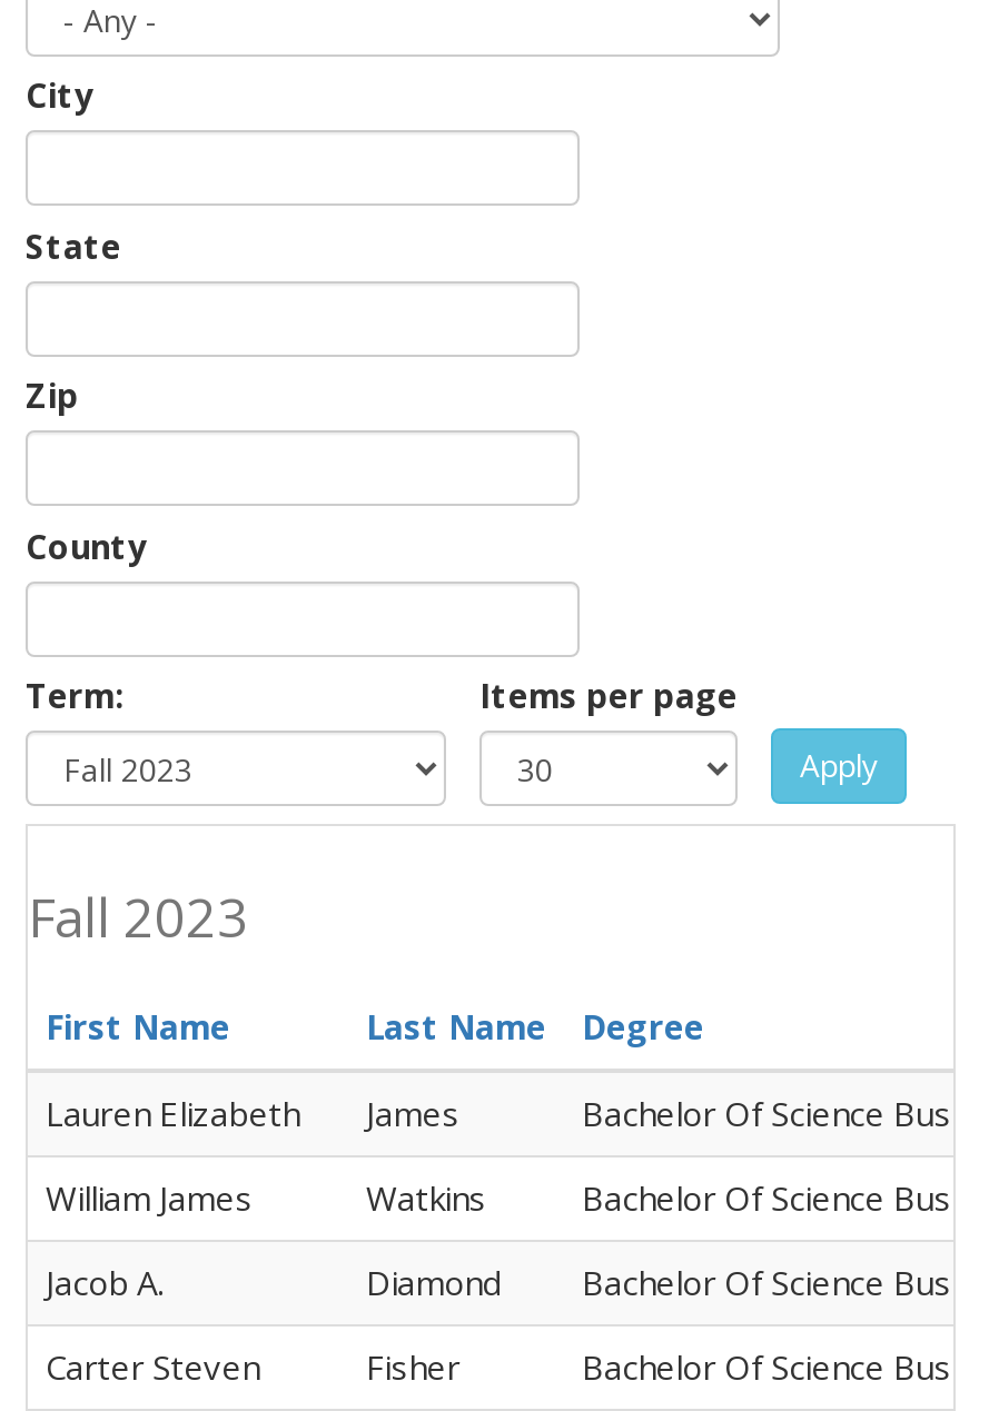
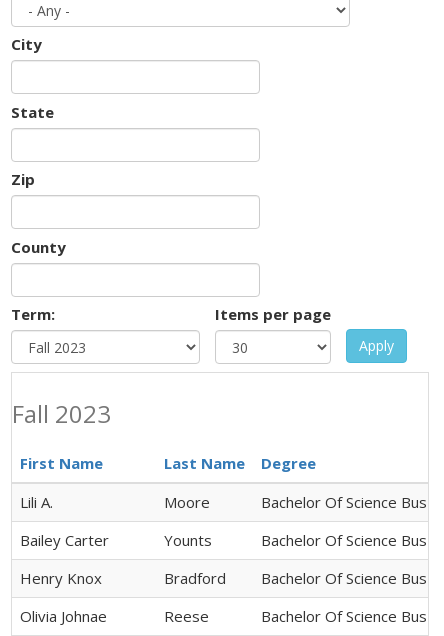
[46,1090,459,1134] Lauren Elizabeth | James -> [20,491,210,511] Lili A. | Moore
[46,1174,486,1219] William James | Watkins -> [20,529,212,549] Bailey Carter | Younts
[46,1259,502,1303] Jacob A. | Diamond -> [20,567,226,587] Henry Knox | Bradford
[46,1343,459,1388] Carter Steven | Fisher -> [20,605,209,625] Olivia Johnae | Reese

